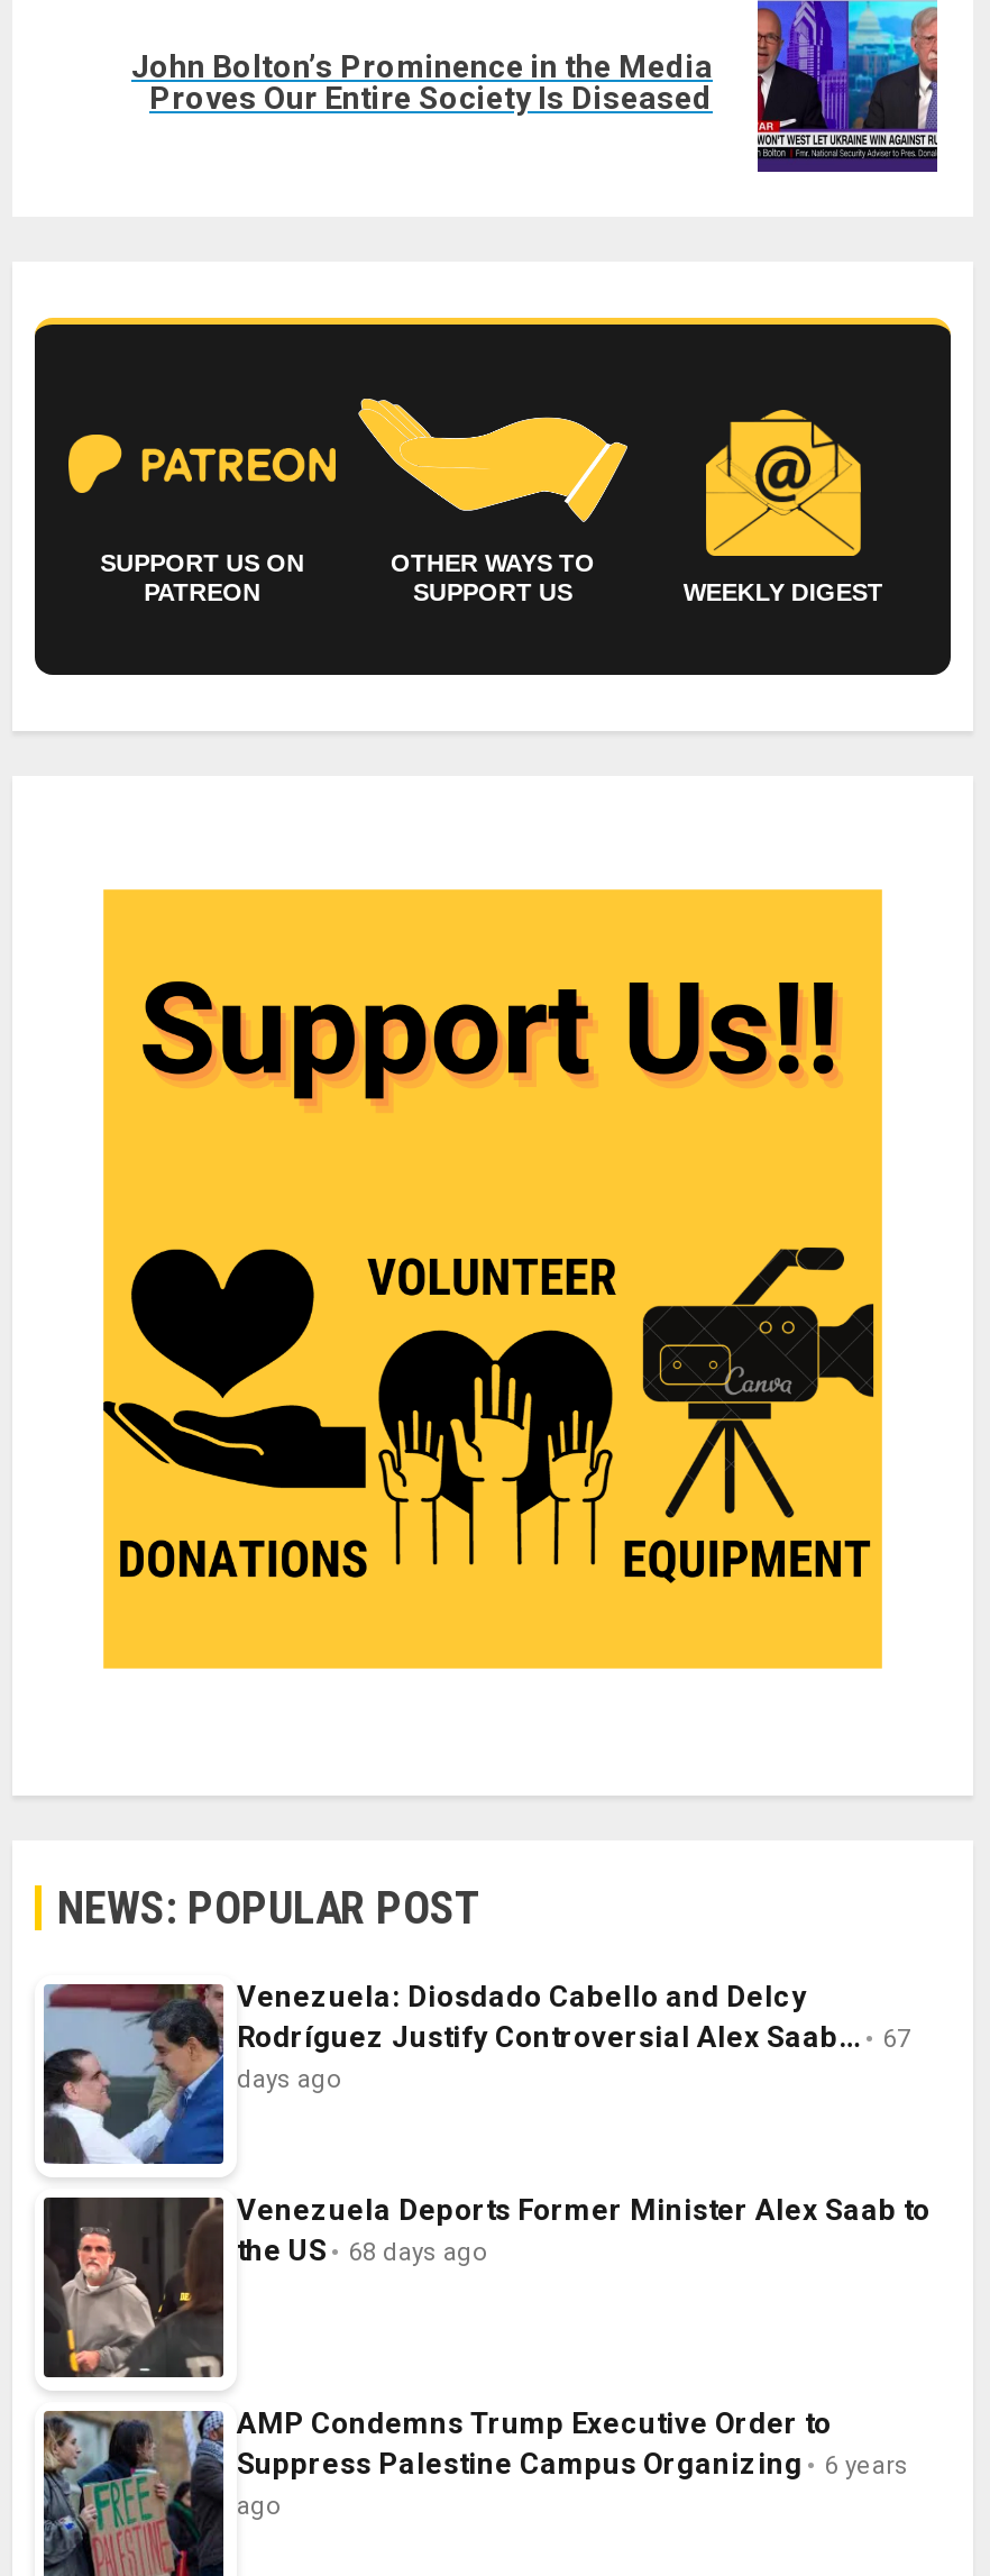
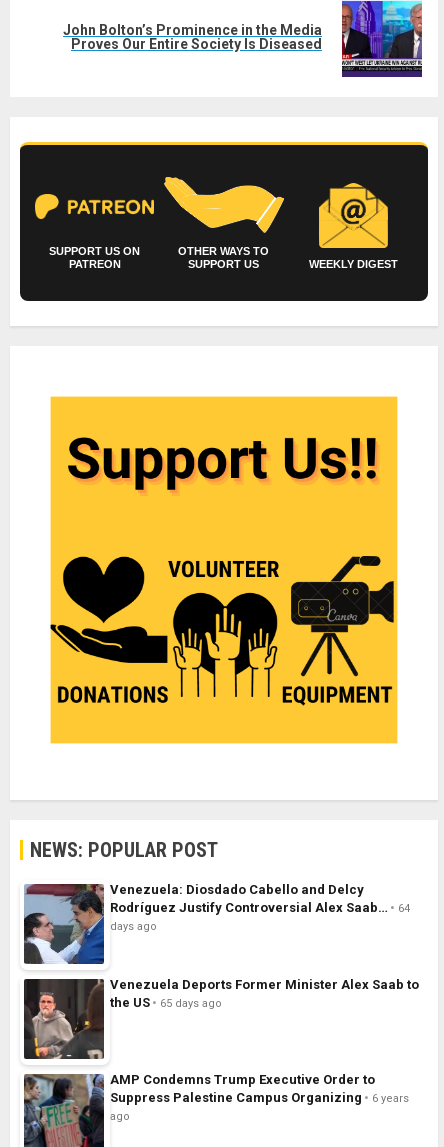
[237,2021,910,2055] Rodríguez Justify Controversial Alex Saab… 67 -> [110,900,410,915] Rodríguez Justify Controversial Alex Saab… 64
[237,2235,488,2268] the US 68 days ago -> [110,995,222,1010] the US 65 days ago

